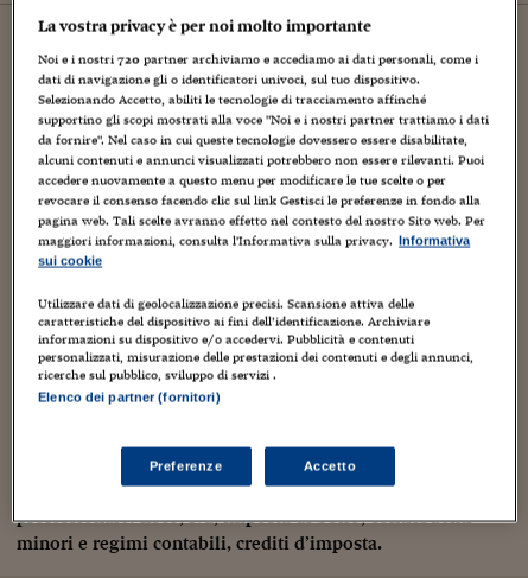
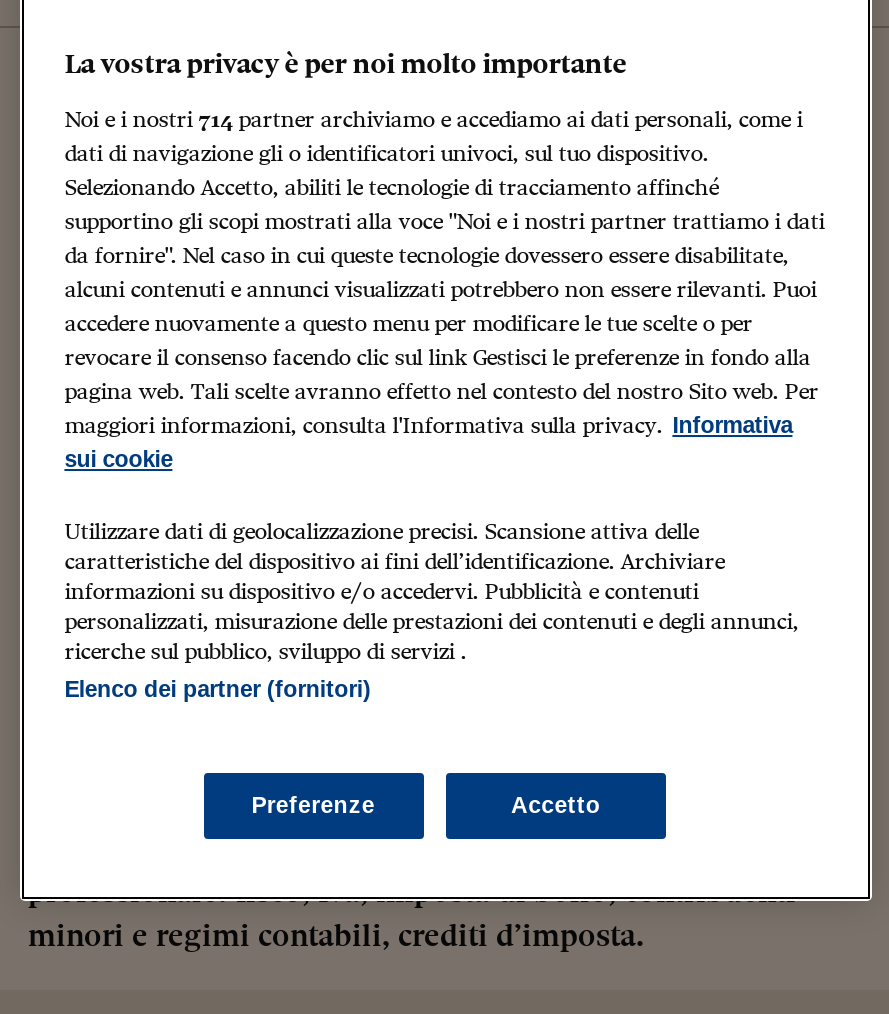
[38,50,478,68] Noi e i nostri 720 partner archiviamo e accediamo ai dati personali, come i -> [64,105,802,135] Noi e i nostri 714 partner archiviamo e accediamo ai dati personali, come i

